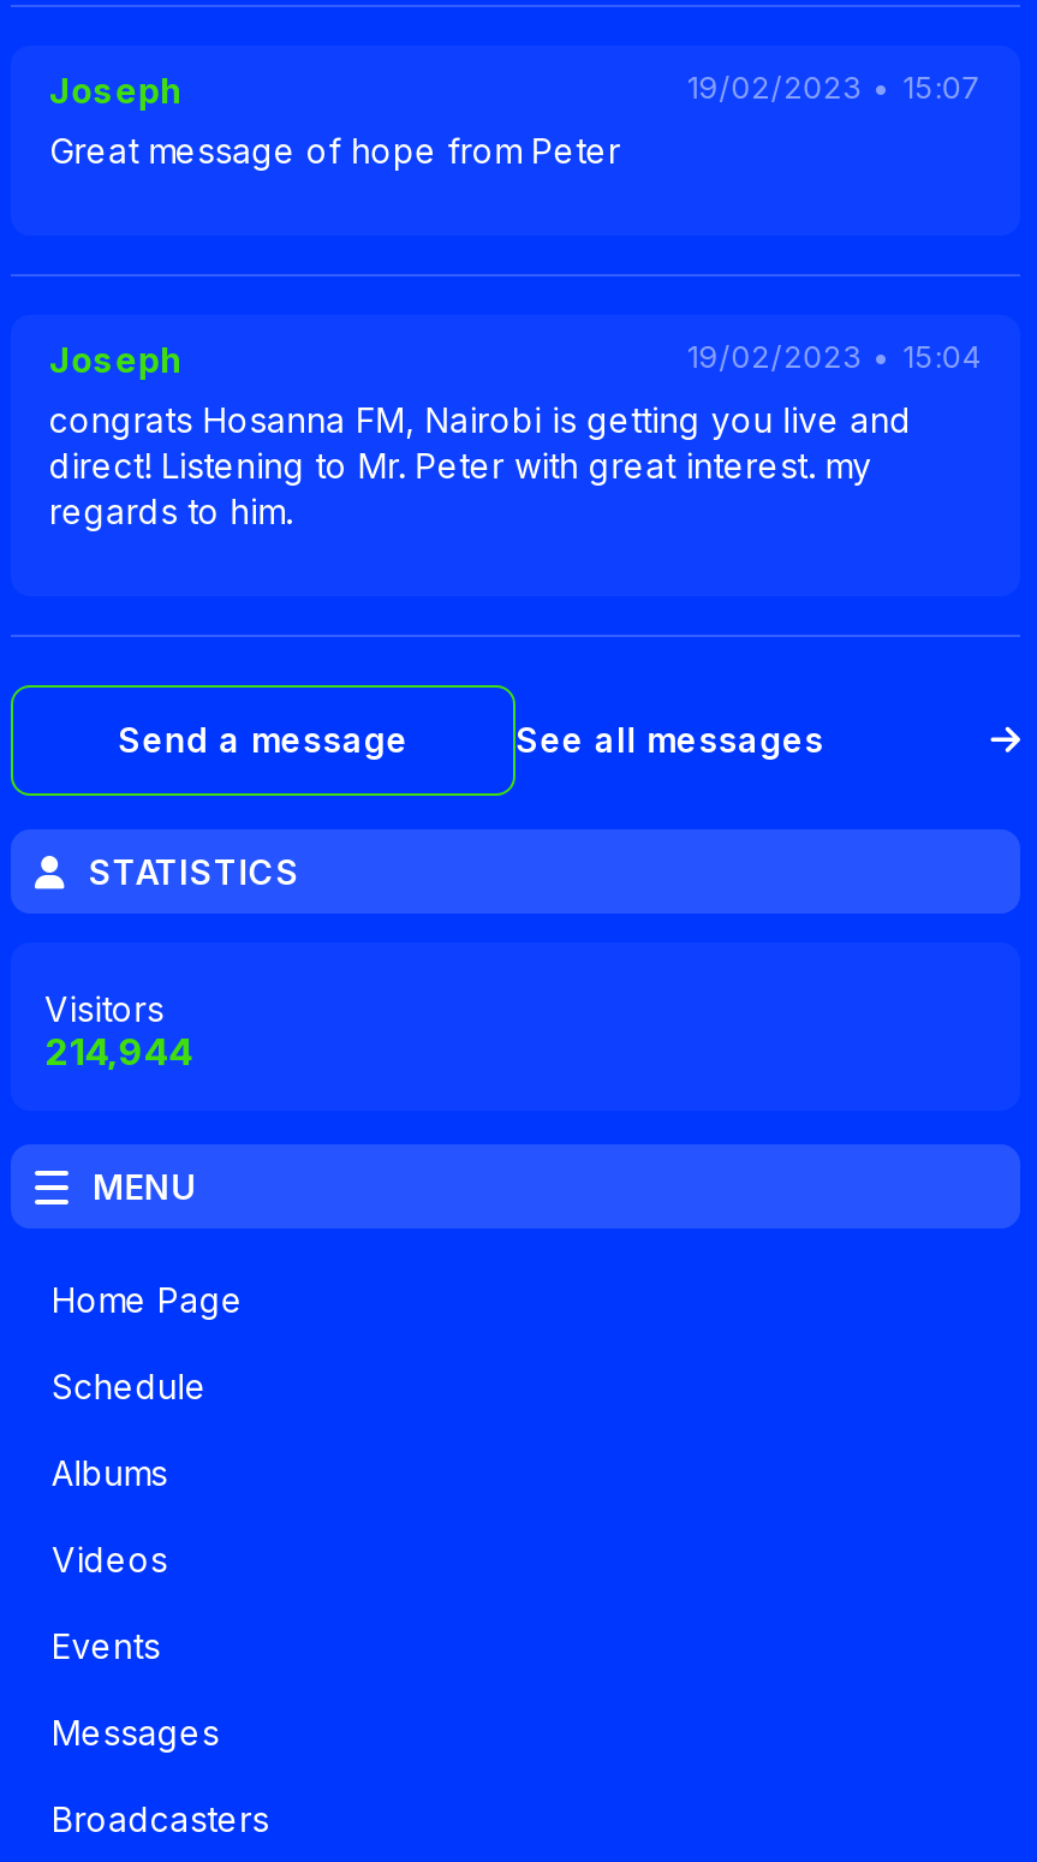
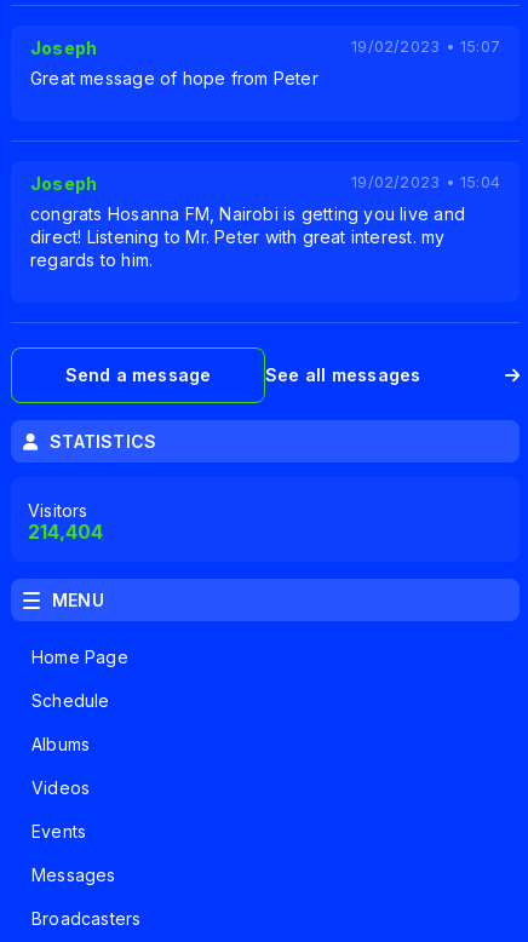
[44,1028,192,1074] 214,944 -> [28,520,104,543] 214,404

